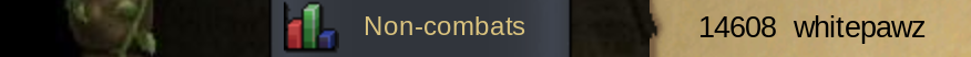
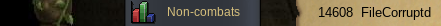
[698,11,927,44] 14608 whitepawz -> [318,5,431,20] 14608 FileCorruptd

